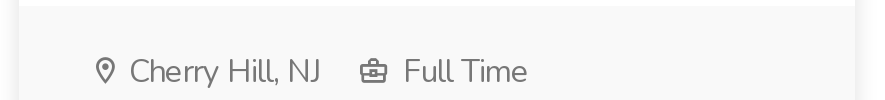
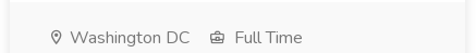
[121,50,321,94] Cherry Hill, NJ -> [65,26,190,50] Washington DC

